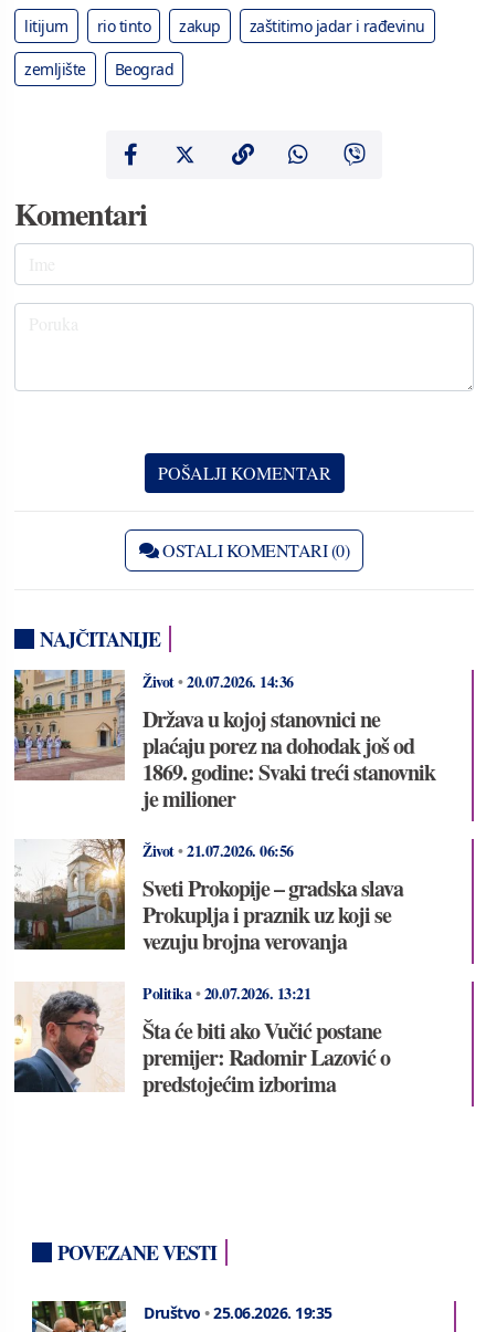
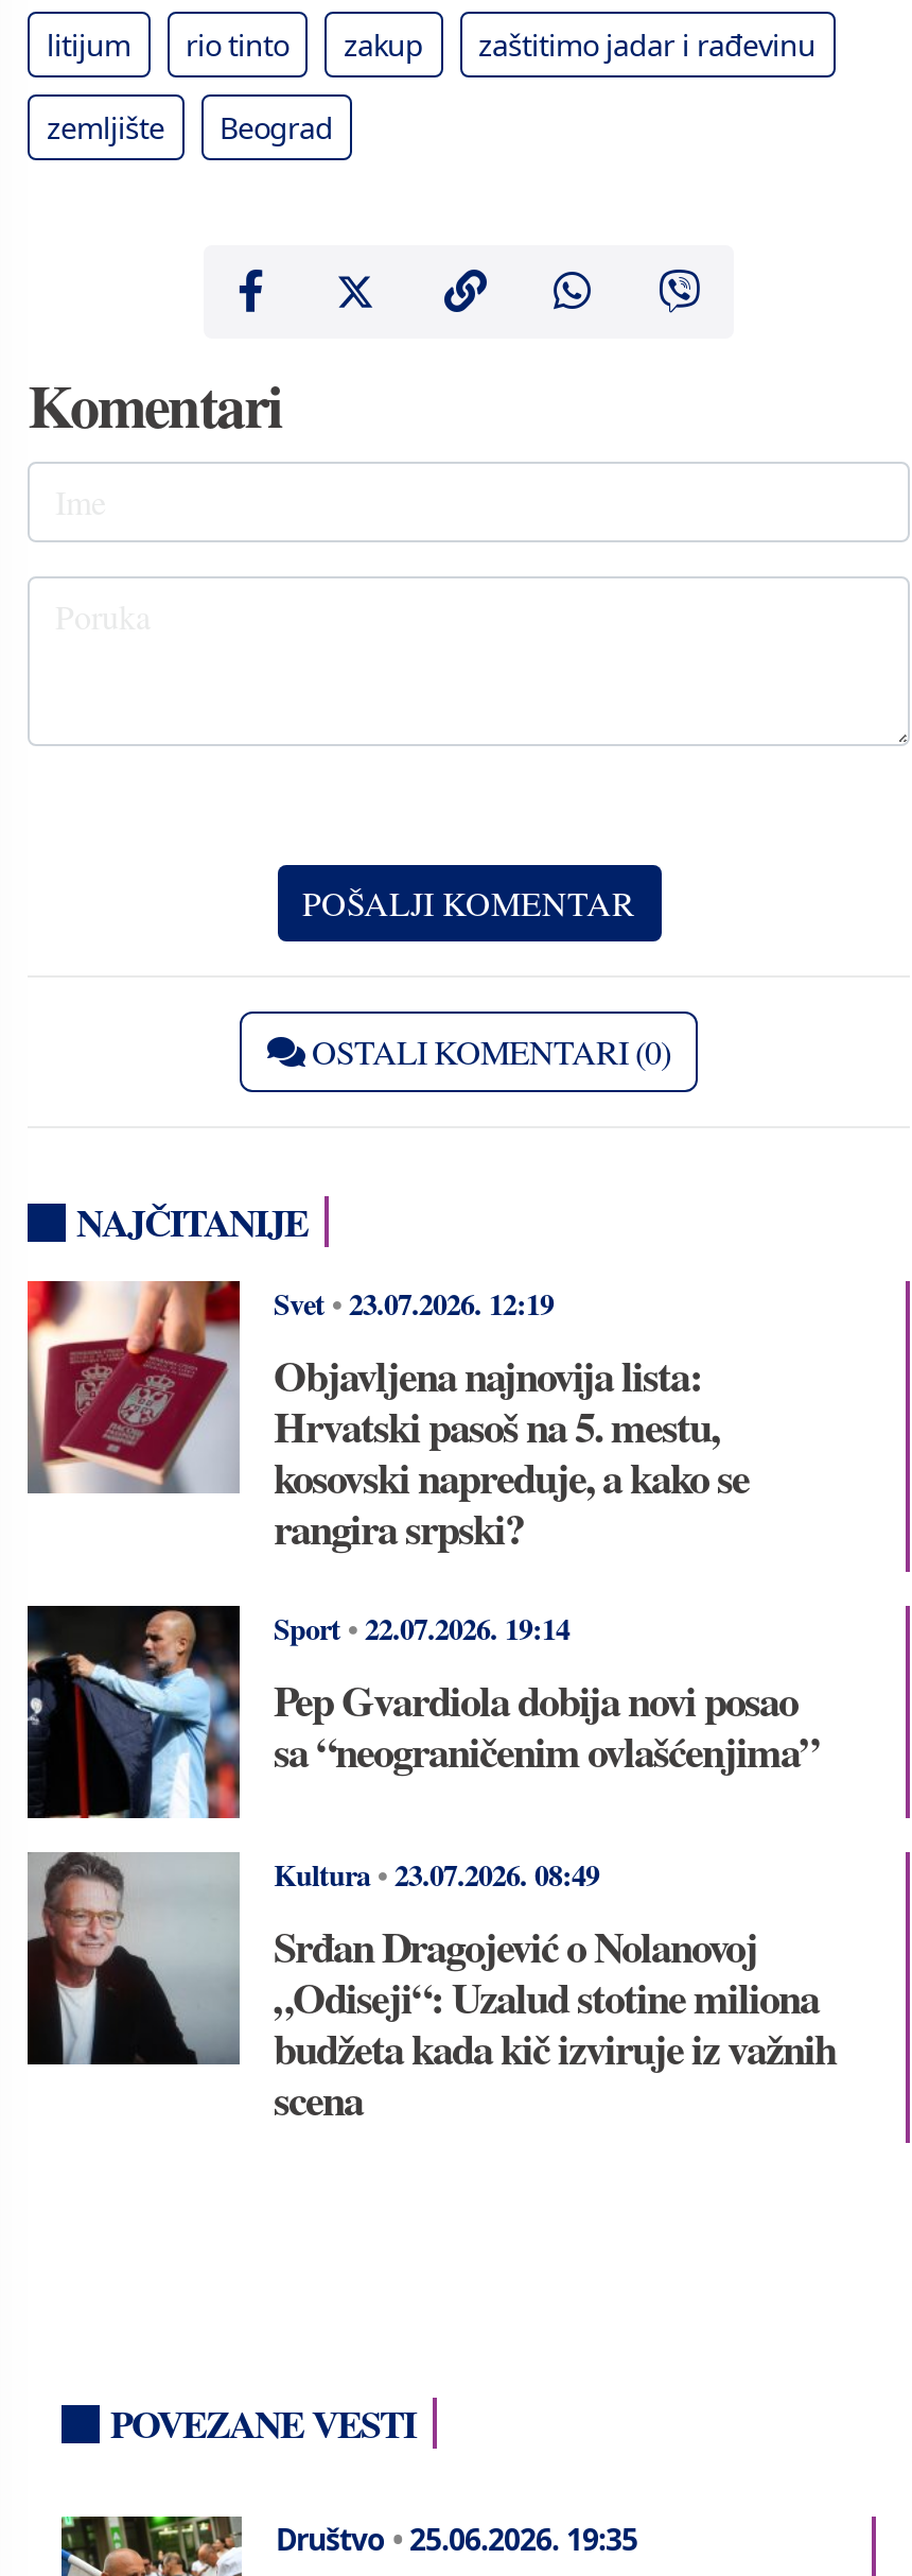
[13,669,435,815] [image] | Život •20.07.2026. 14:36 | Država u kojoj stanovnici ne | plaćaju porez na dohodak još od | 1869. godine: Svaki treći stanovnik | je milioner -> [25,1279,749,1559] [image] | Svet •23.07.2026. 12:19 | Objavljena najnovija lista: | Hrvatski pasoš na 5. mestu, | kosovski napreduje, a kako se | rangira srpski?
[13,838,403,957] [image] | Život • 21.07.2026. 06:56 | Sveti Prokopije – gradska slava | Prokuplja i praznik uz koji se | vezuju brojna verovanja -> [25,1604,819,1820] [image] | Sport •22.07.2026. 19:14 | Pep Gvardiola dobija novi posao | sa “neograničenim ovlašćenjima”
[13,967,390,1100] [image] | Politika • 20.07.2026. 13:21 | Šta će biti ako Vučić postane | premijer: Radomir Lazović o | predstojećim izborima -> [25,1850,836,2130] [image] | Kultura •23.07.2026. 08:49 | Srđan Dragojević o Nolanovoj | „Odiseji“: Uzalud stotine miliona | budžeta kada kič izviruje iz važnih | scena

